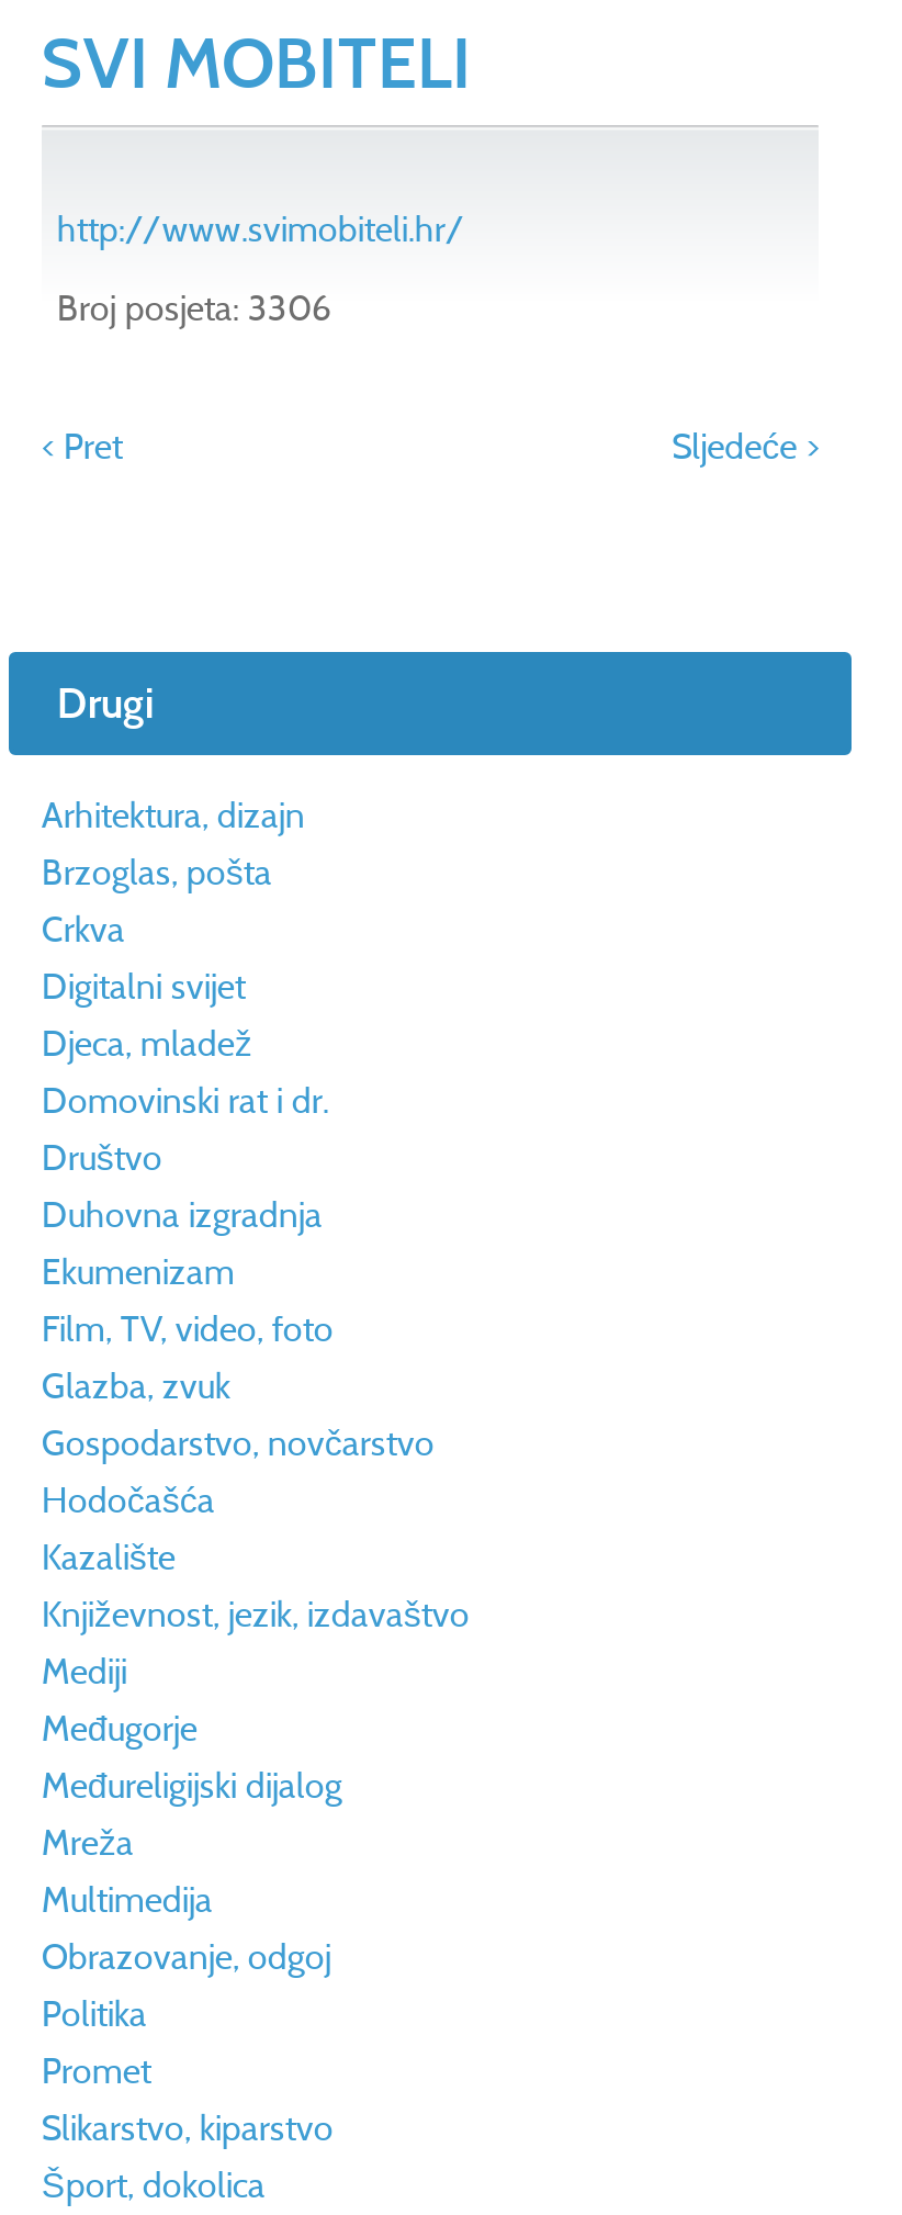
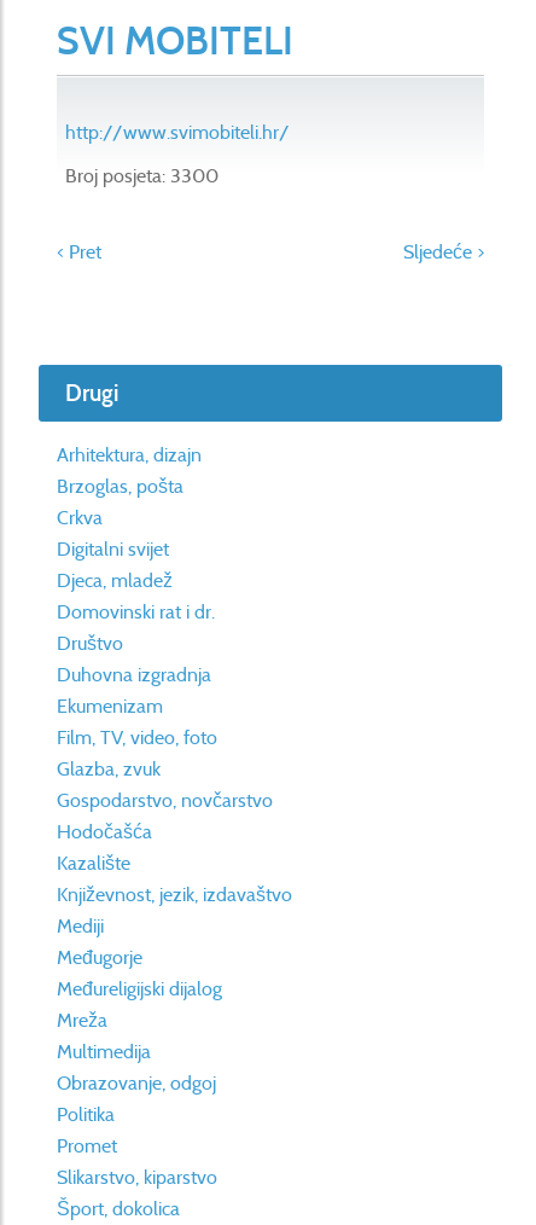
[57,288,331,329] Broj posjeta: 3306 -> [65,164,218,187] Broj posjeta: 3300

